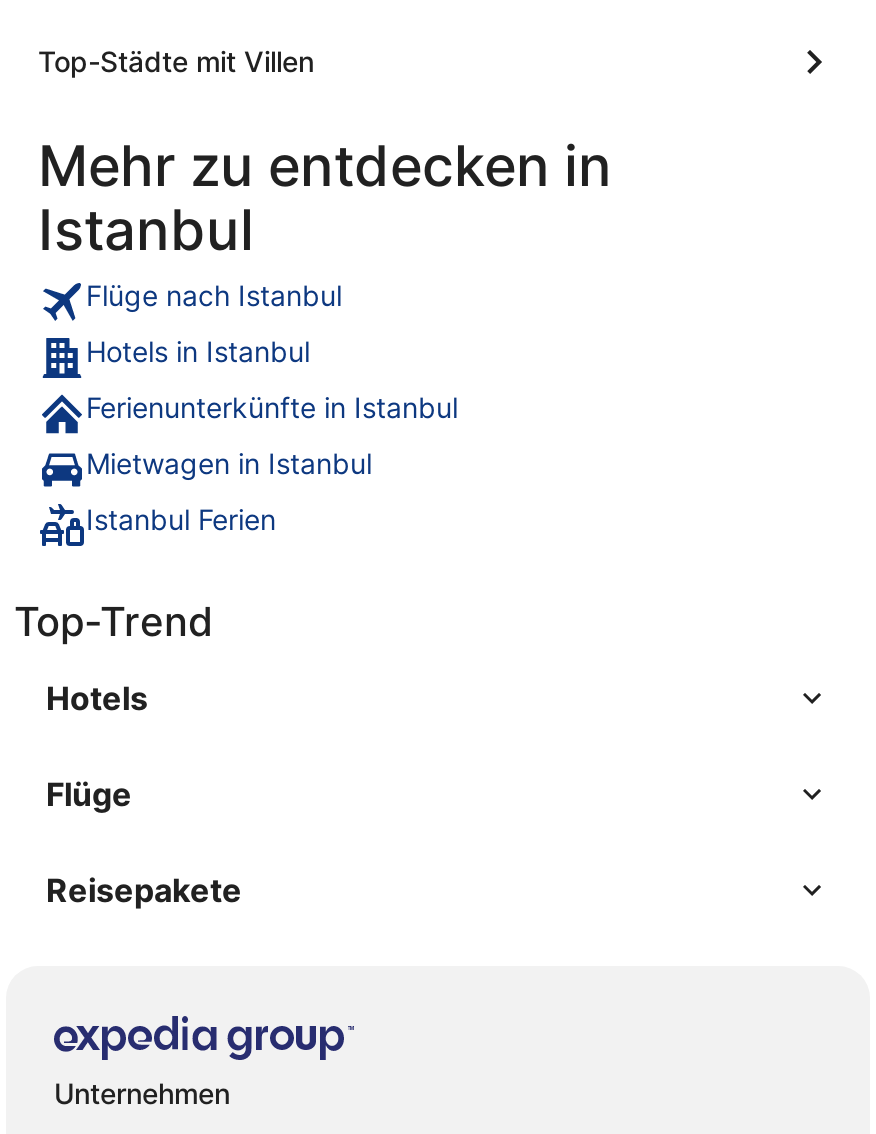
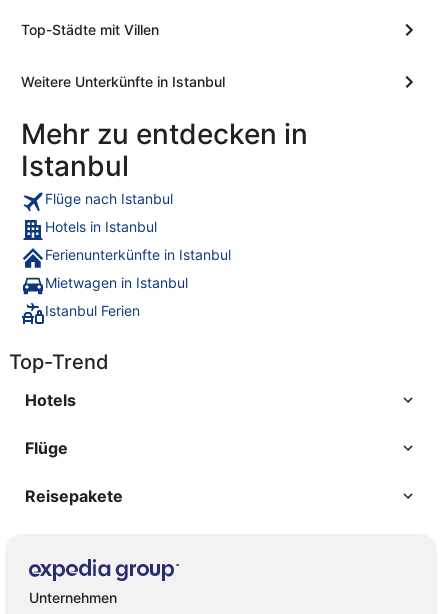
none -> [21,73,225,90] Weitere Unterkünfte in Istanbul

